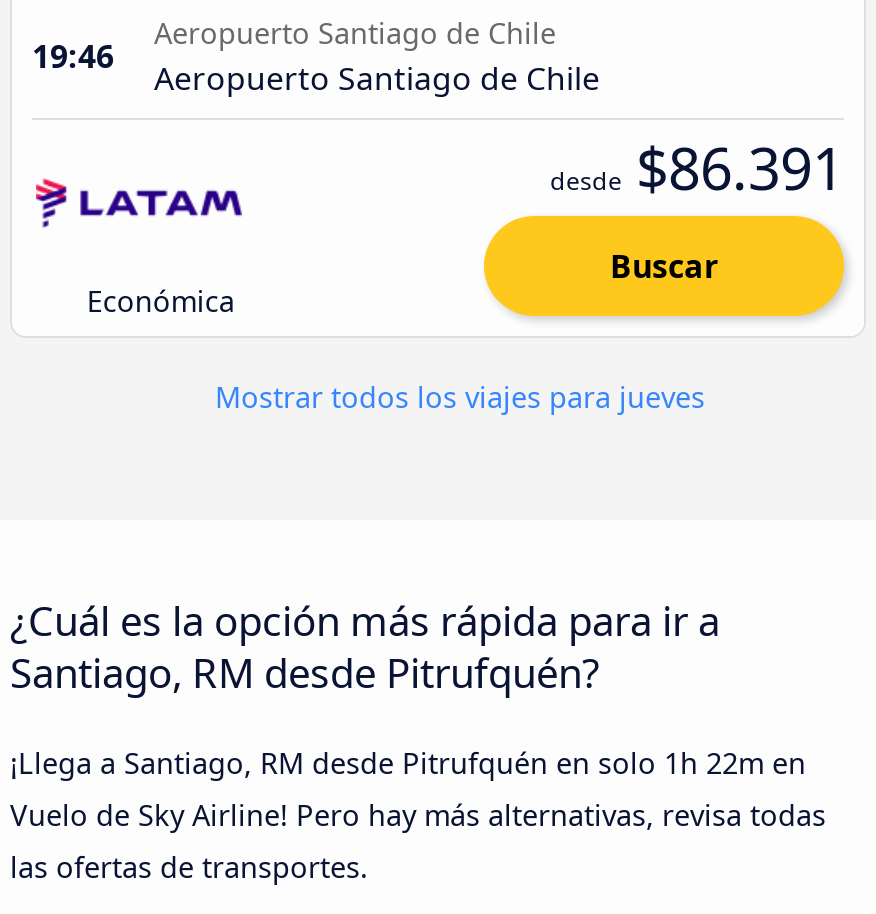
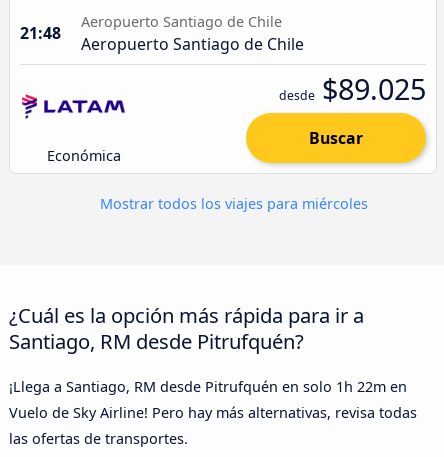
[32,34,600,100] 19:46 Aeropuerto Santiago de Chile -> [20,22,304,55] 21:48 Aeropuerto Santiago de Chile
[550,128,844,206] desde $86.391 -> [279,69,426,108] desde $89.025
[207,378,705,416] Mostrar todos los viajes para jueves -> [96,194,368,213] Mostrar todos los viajes para miércoles

